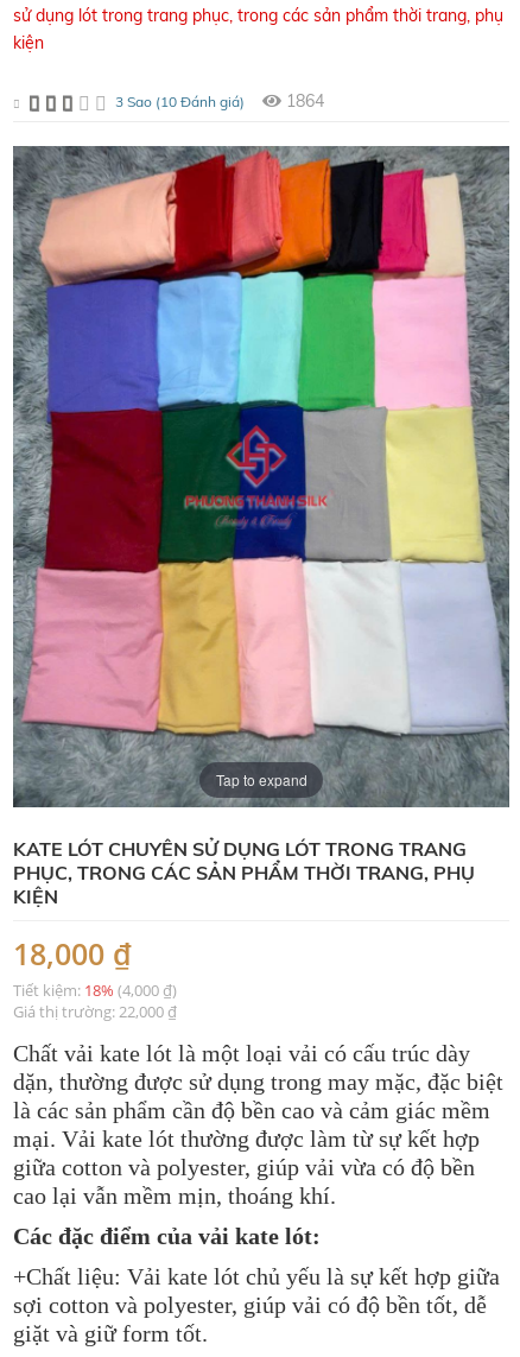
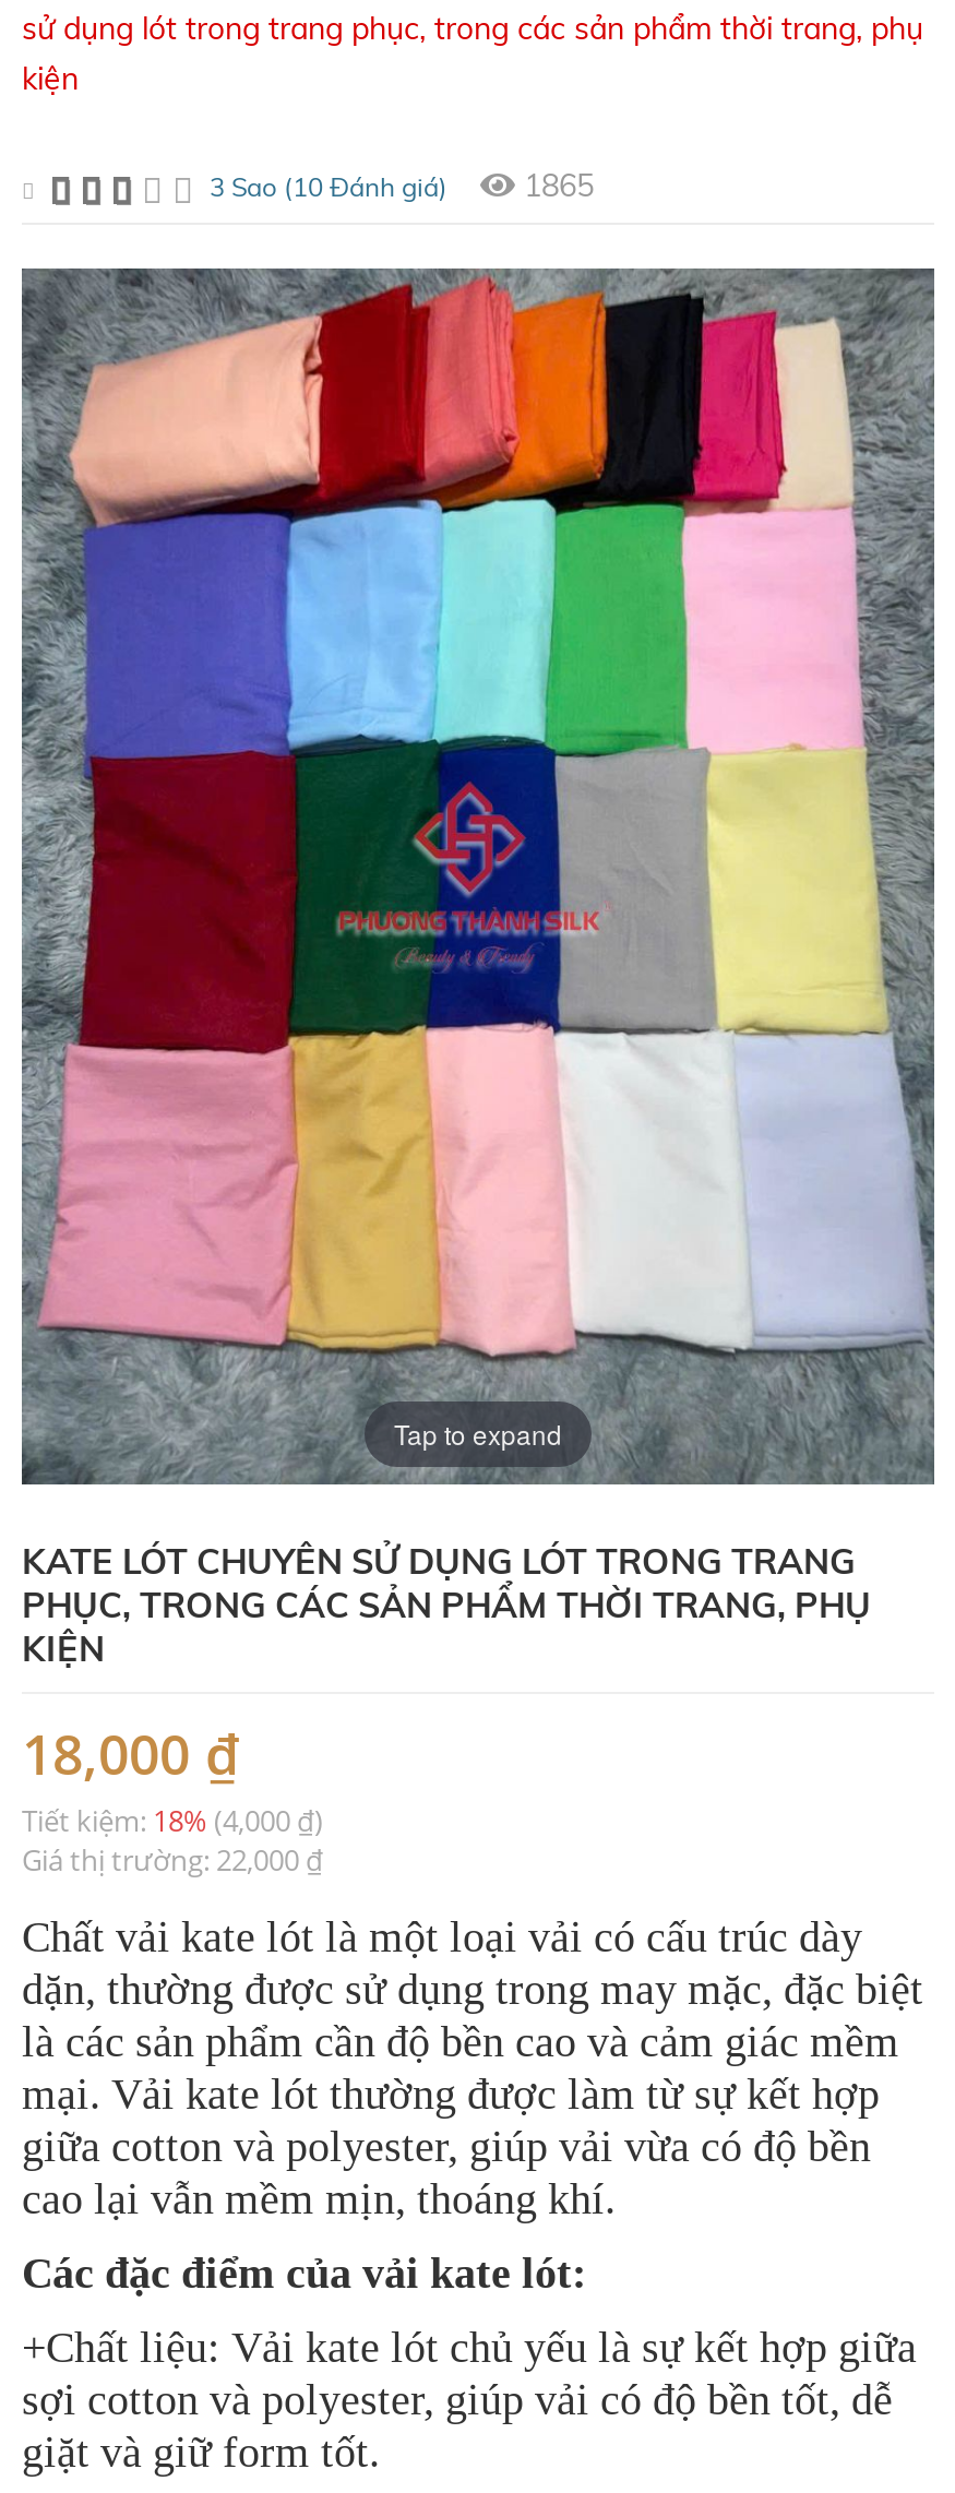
[281,90,324,112] 1864 -> [515,166,594,205] 1865

